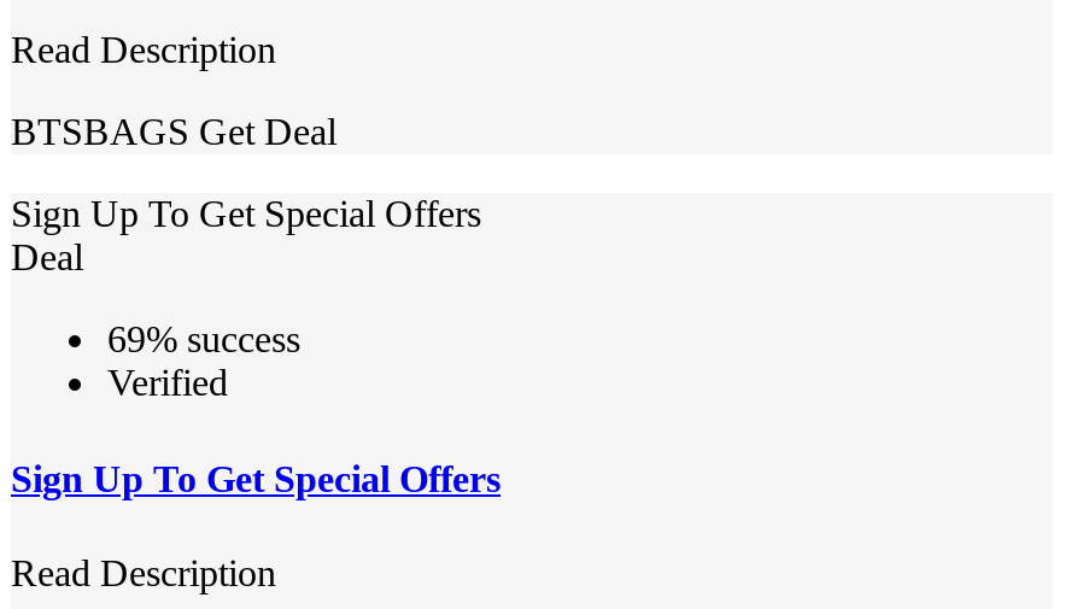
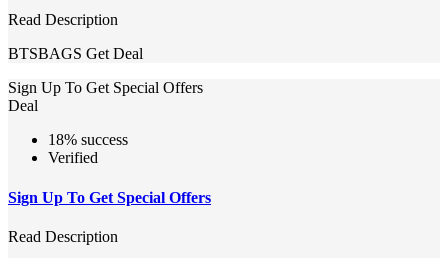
[107,320,300,361] 69% success -> [48,131,128,148] 18% success

